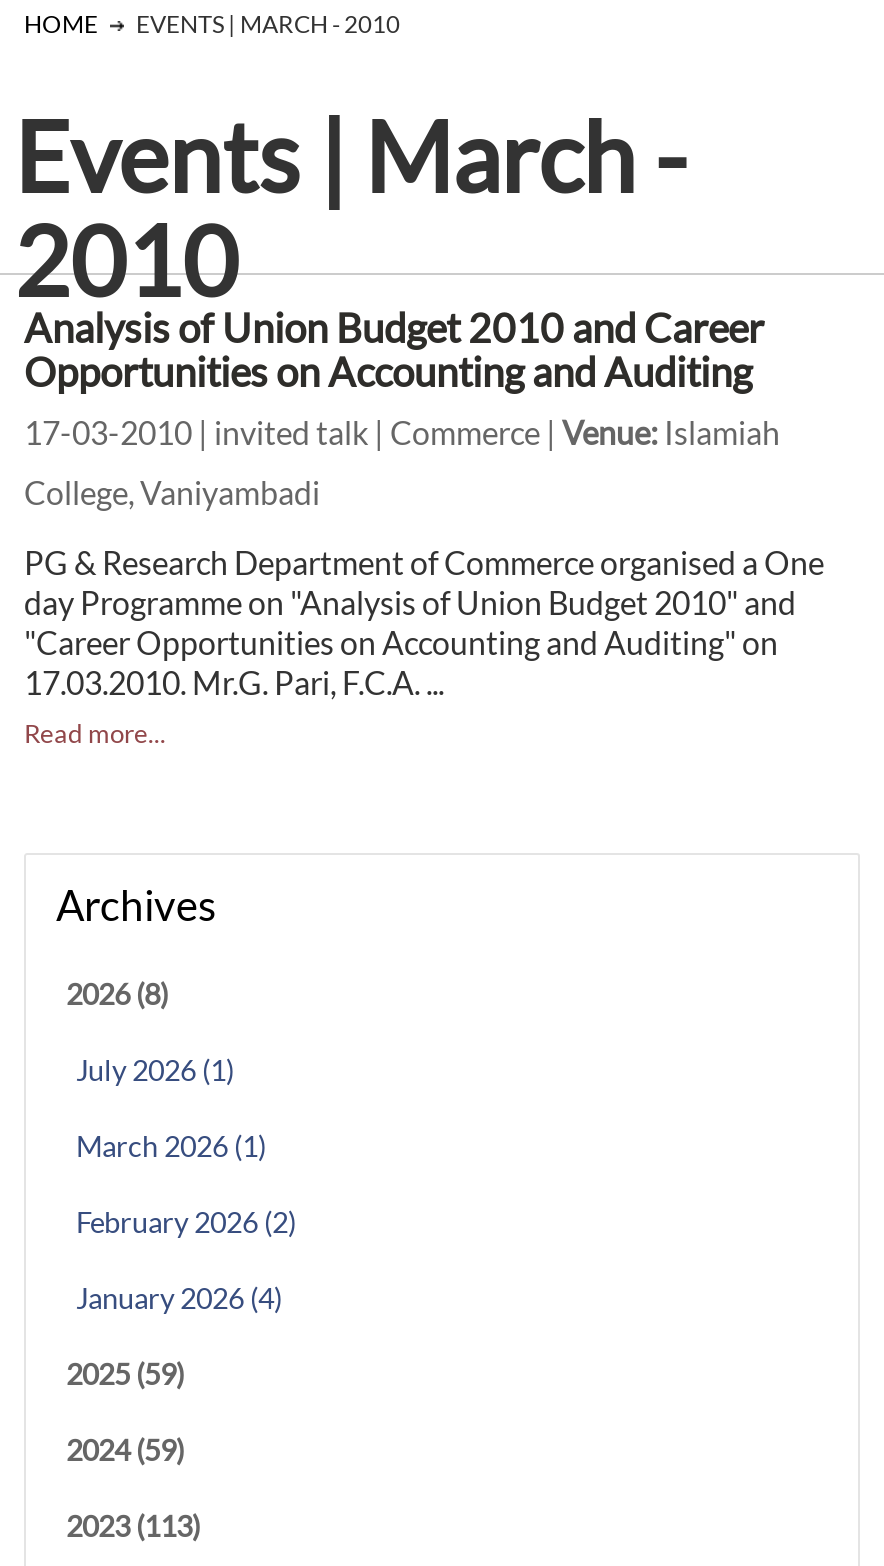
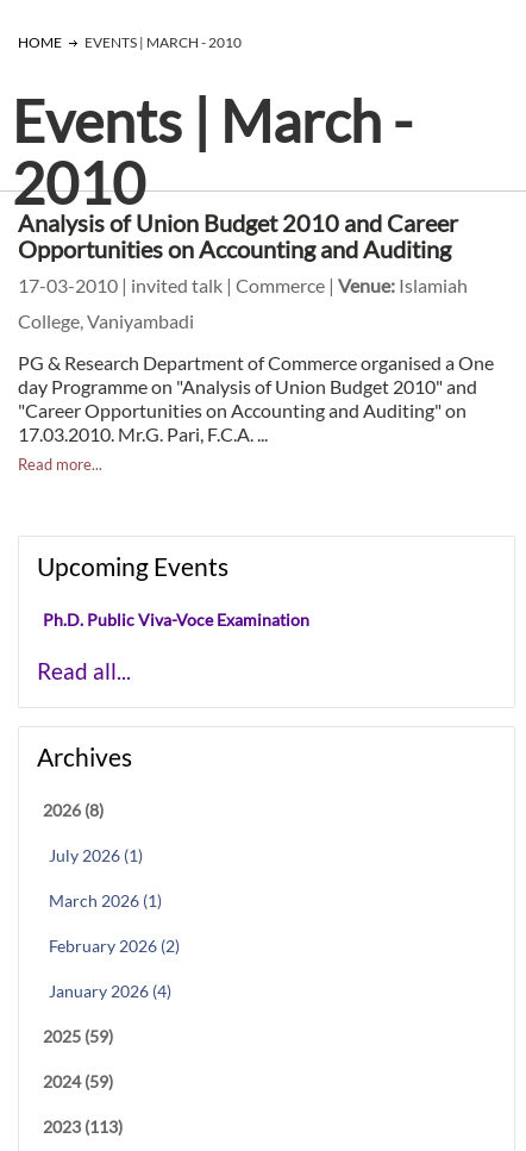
none -> [37,552,309,685] Upcoming Events | Ph.D. Public Viva-Voce Examination | Read all...

